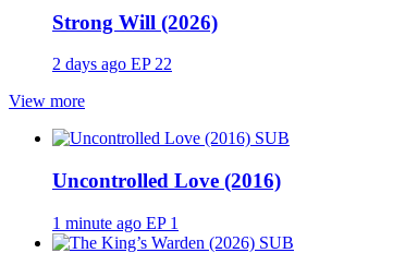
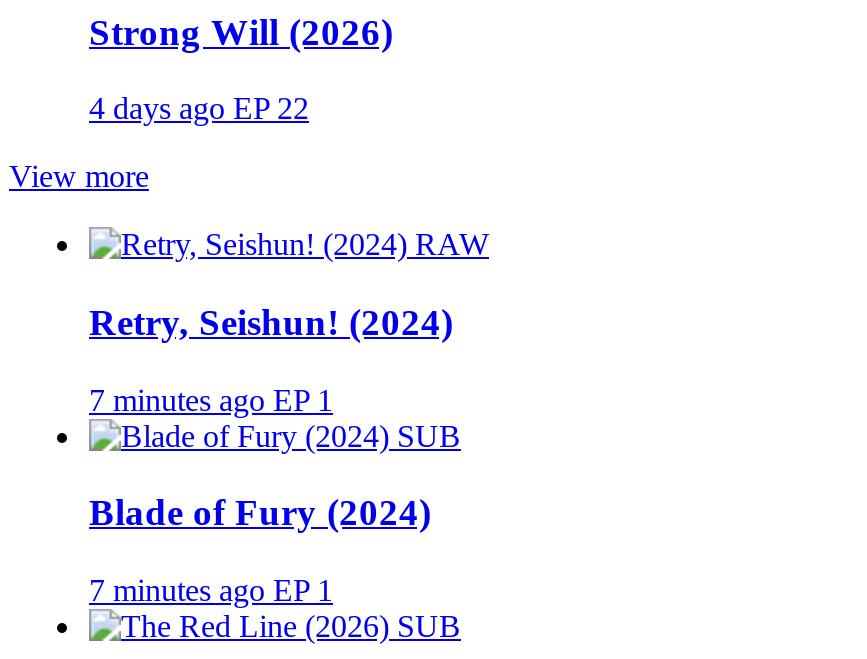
[52,55,172,73] 2 days ago EP 22 -> [89,91,309,125] 4 days ago EP 22
none -> [89,227,489,416] RAW | Retry, Seishun! (2024) | 7 minutes ago EP 1
[52,169,281,192] Uncontrolled Love (2016) -> [89,492,431,534] Blade of Fury (2024)
[52,213,179,232] 1 minute ago EP 1 -> [89,573,333,607] 7 minutes ago EP 1

